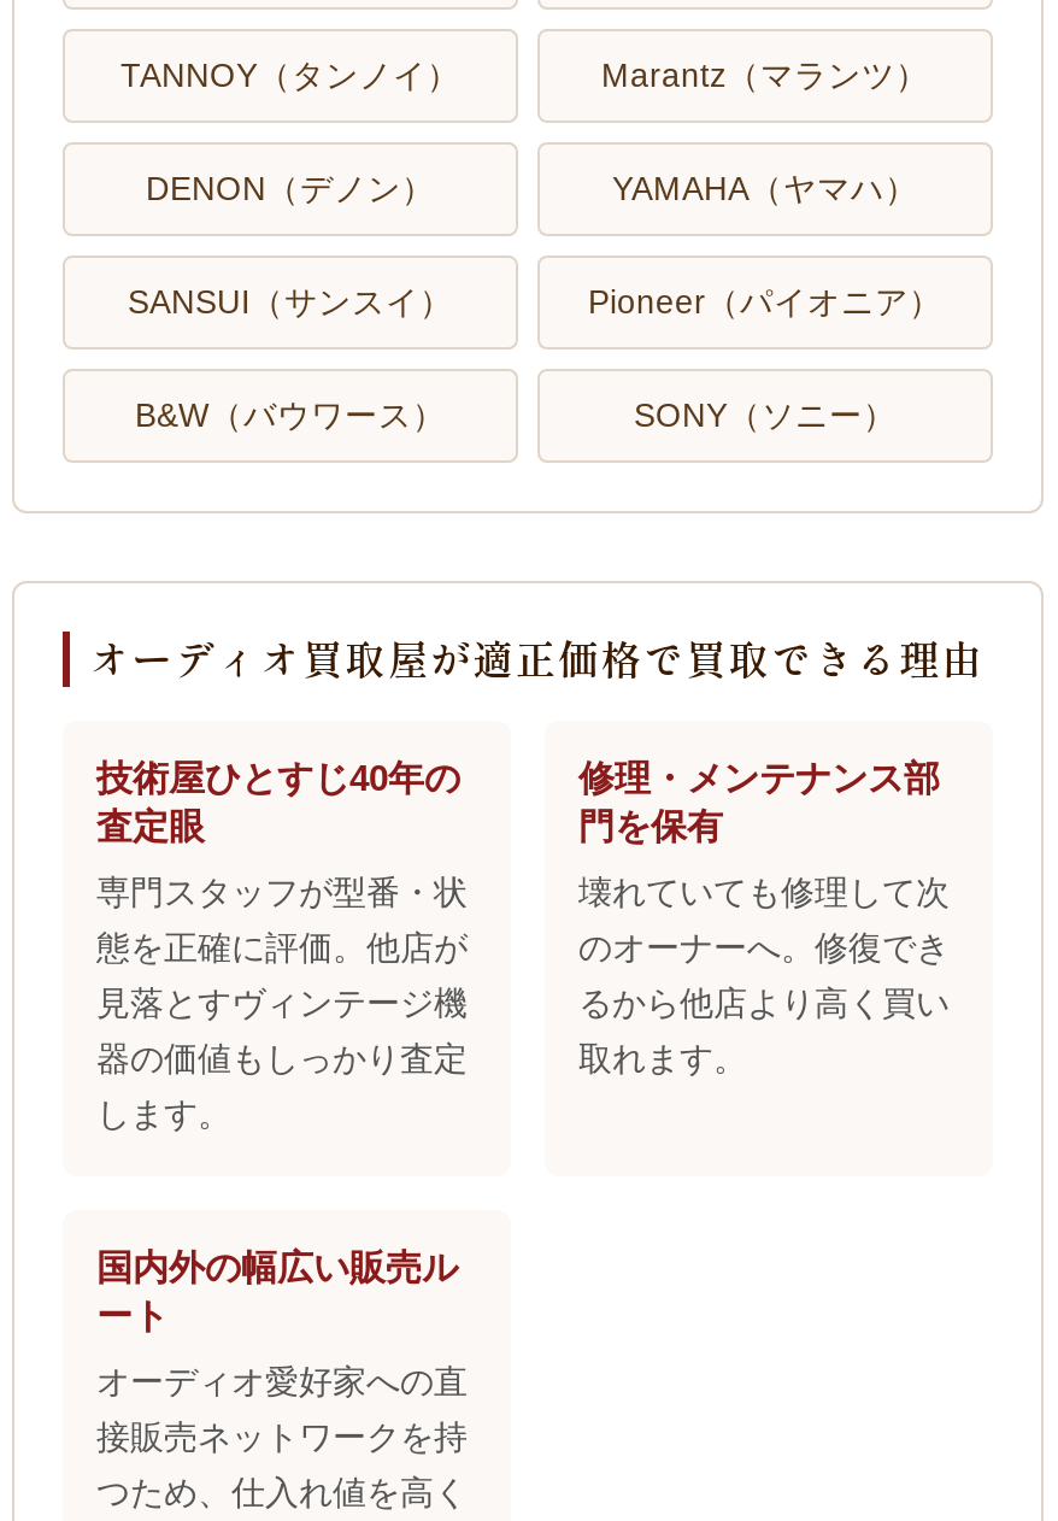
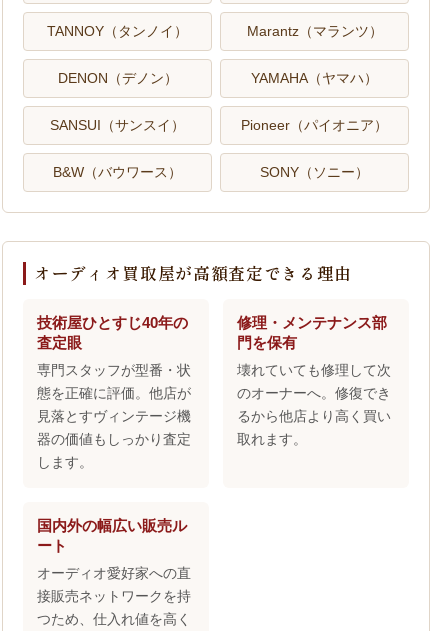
[89,630,984,688] オーディオ買取屋が適正価格で買取できる理由 -> [34,261,352,285] オーディオ買取屋が高額査定できる理由

